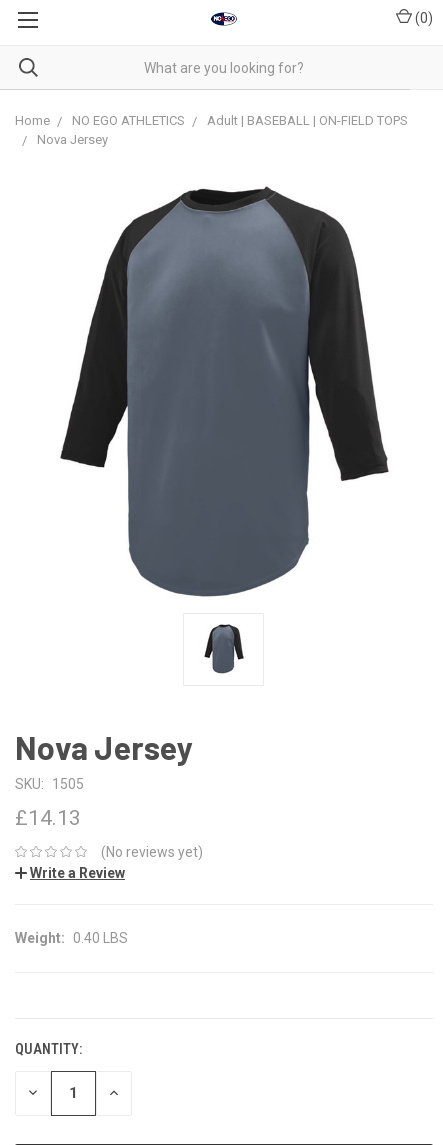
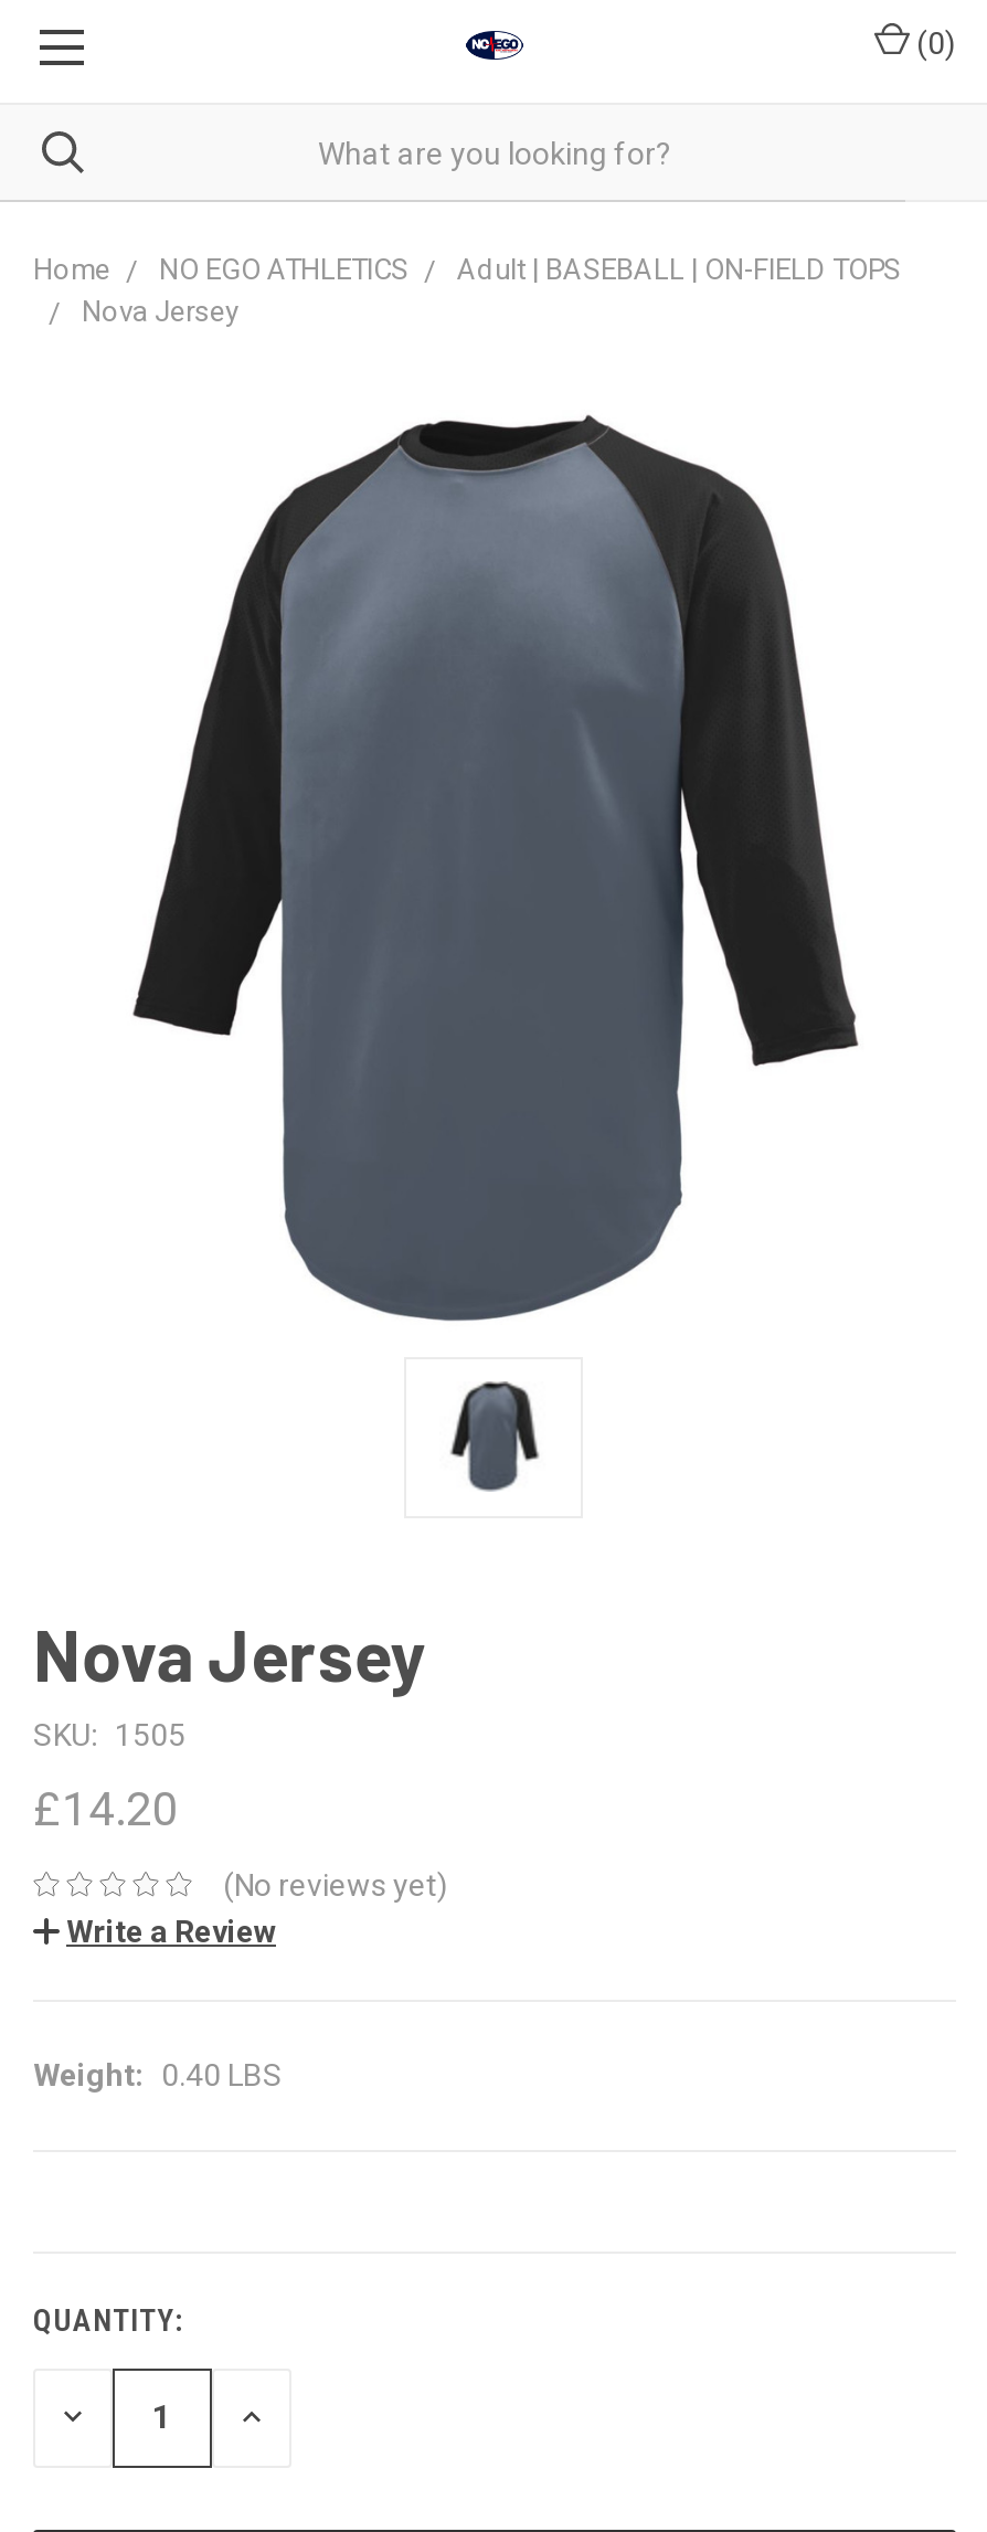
[15,806,81,830] £14.13 -> [33,1783,179,1836] £14.20

